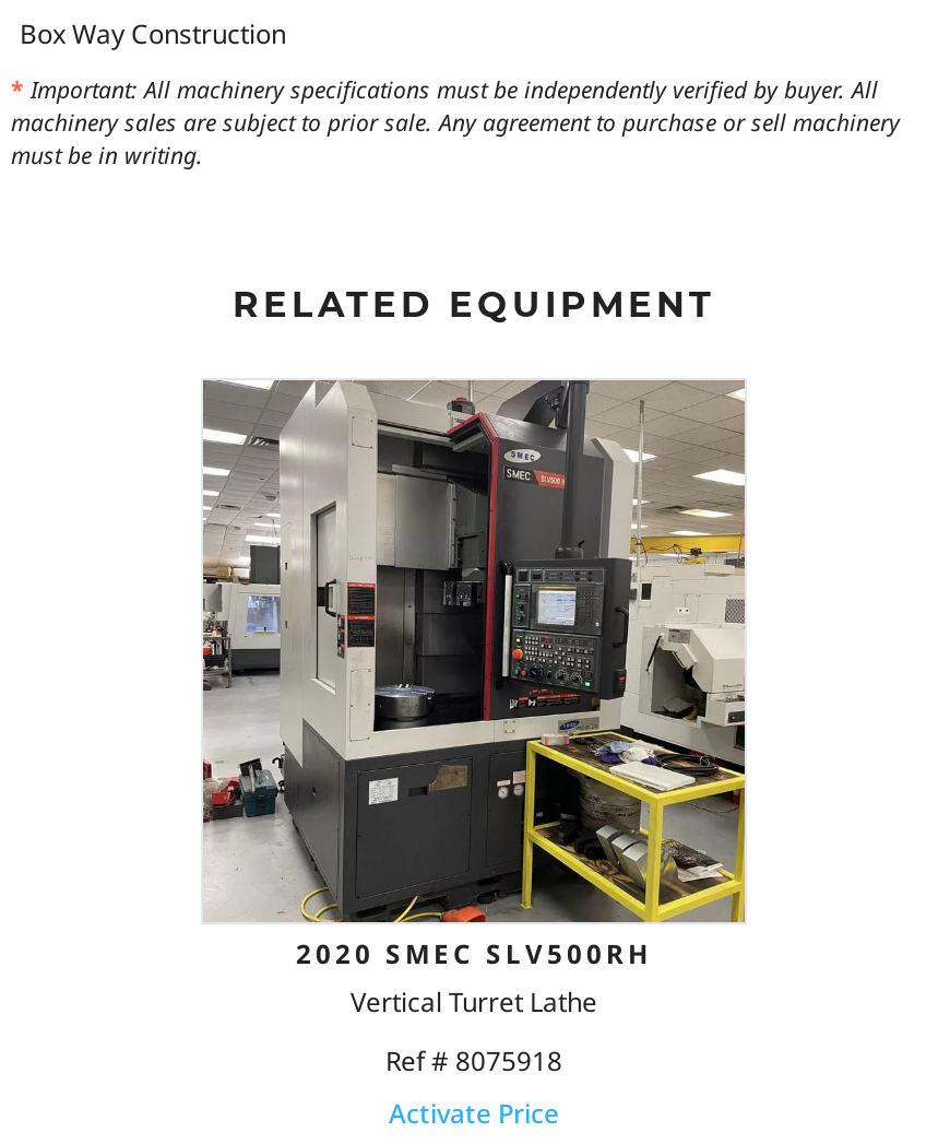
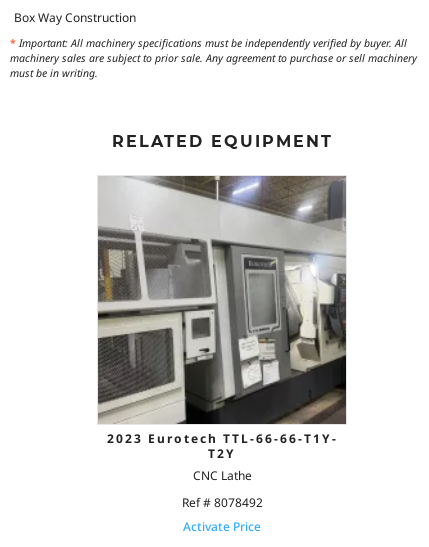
[203,380,747,1021] [image] | 2020 SMEC SLV500RH | Vertical Turret Lathe -> [98,175,347,484] [image] | 2023 Eurotech TTL-66-66-T1Y- | T2Y | CNC Lathe
[385,1042,562,1080] Ref # 8075918 -> [181,494,262,511] Ref # 8078492

